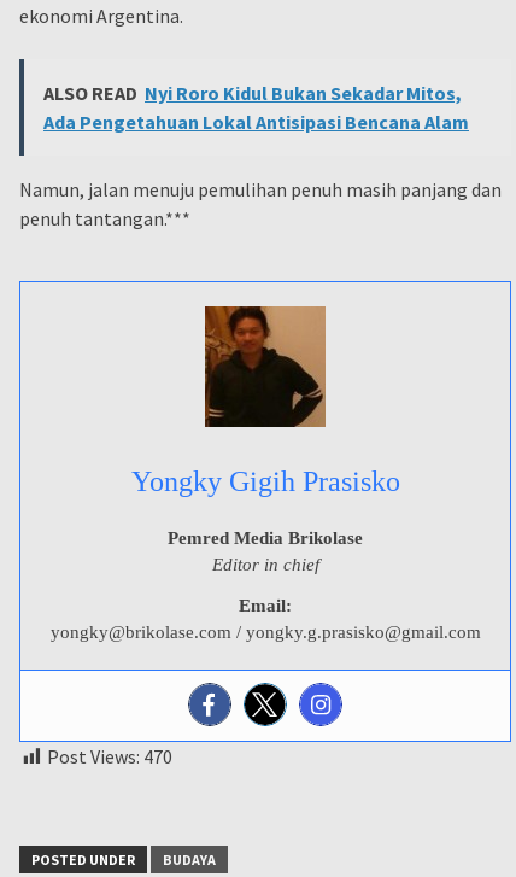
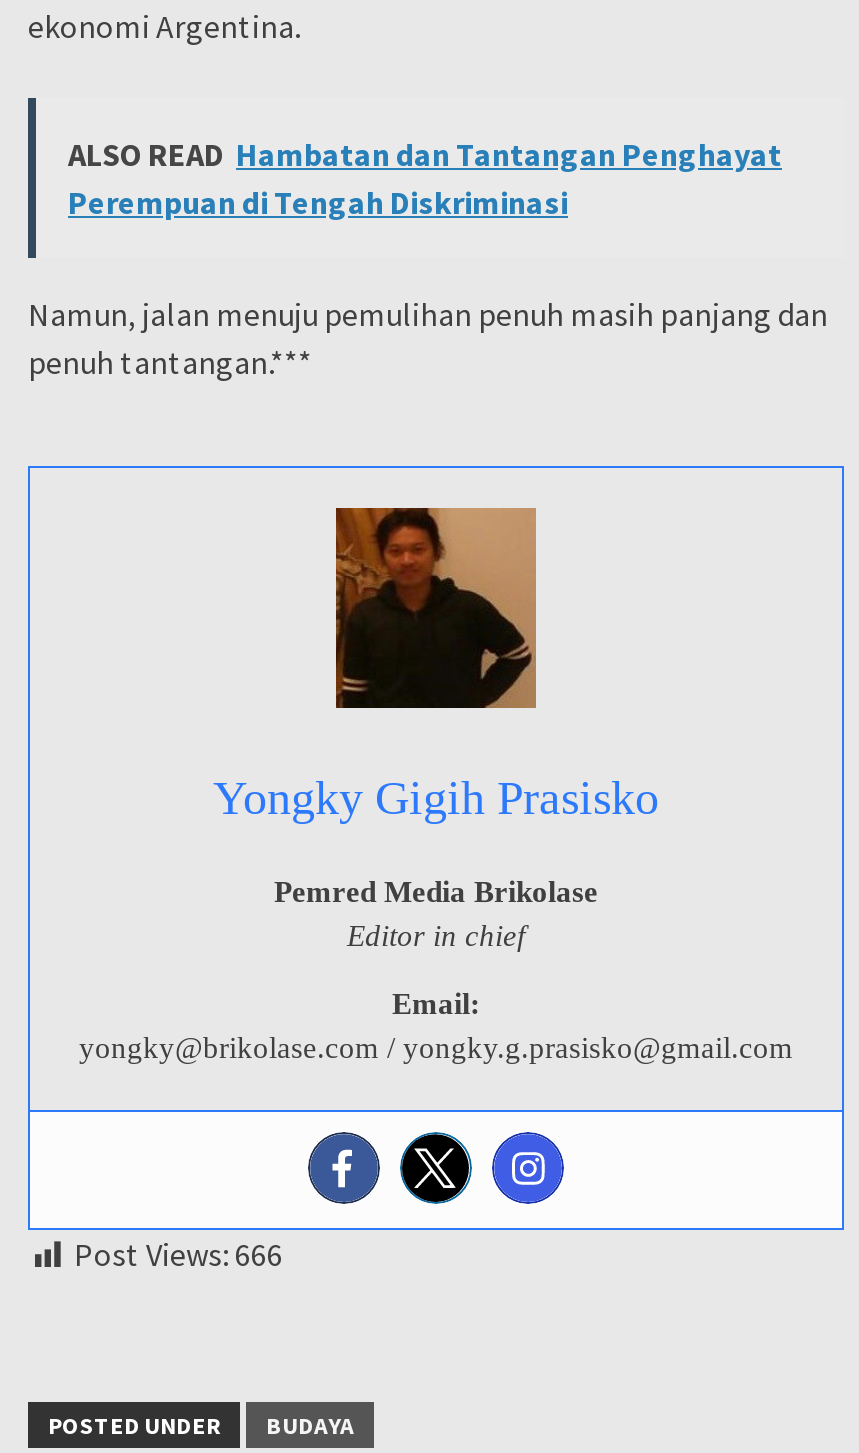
[43,81,469,134] ALSO READ Nyi Roro Kidul Bukan Sekadar Mitos, | Ada Pengetahuan Lokal Antisipasi Bencana Alam -> [68,134,782,222] ALSO READ Hambatan dan Tantangan Penghayat | Perempuan di Tengah Diskriminasi
[47,744,172,768] Post Views: 470 -> [74,1234,282,1274] Post Views: 666

